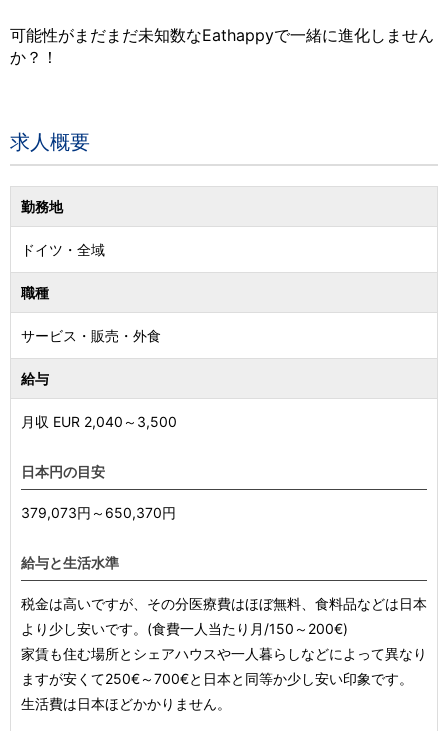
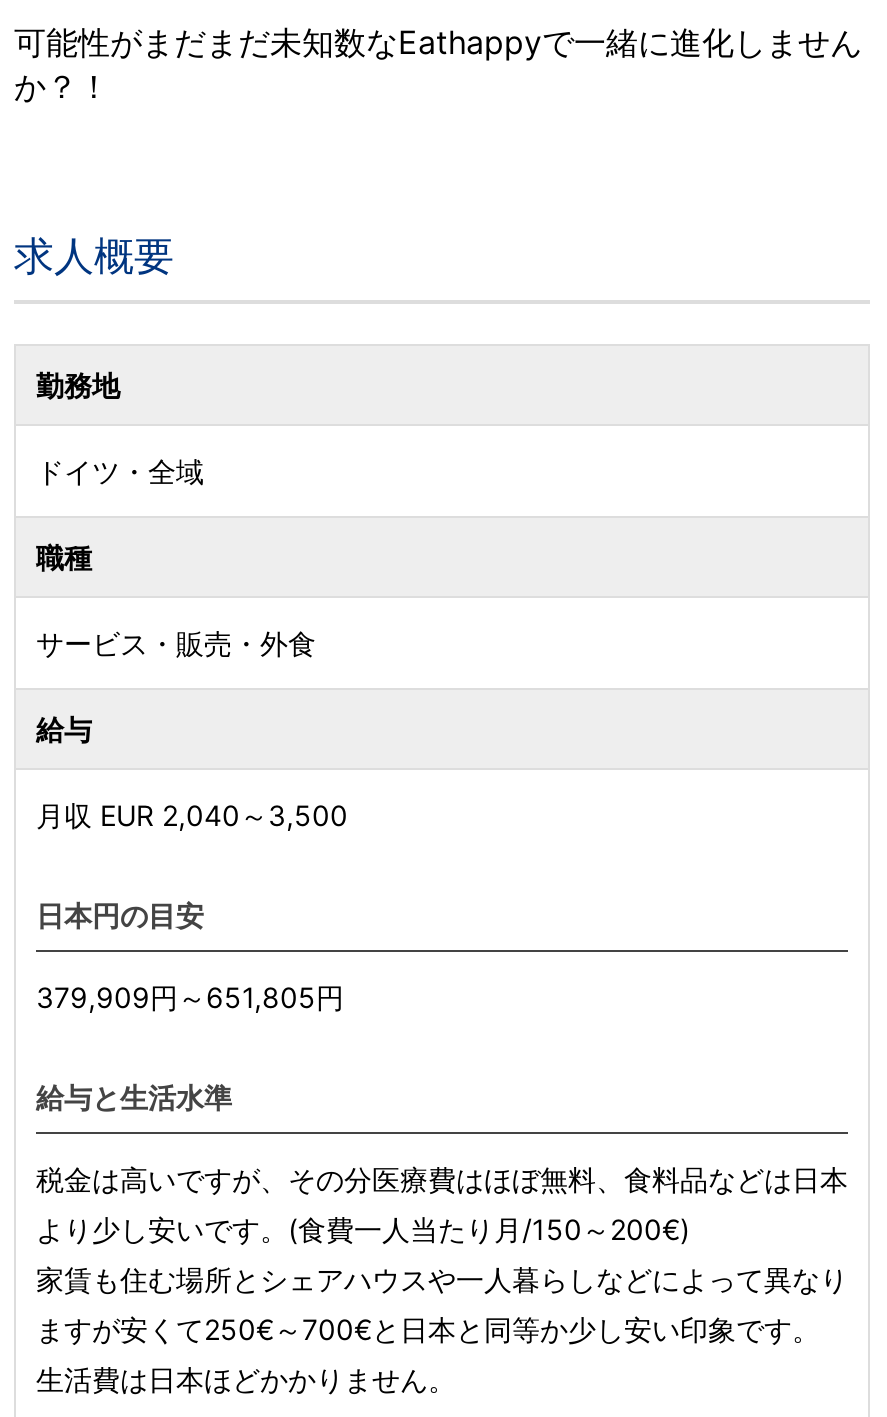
[21,504,176,521] 379,073円～650,370円 -> [36,979,344,1013] 379,909円～651,805円

